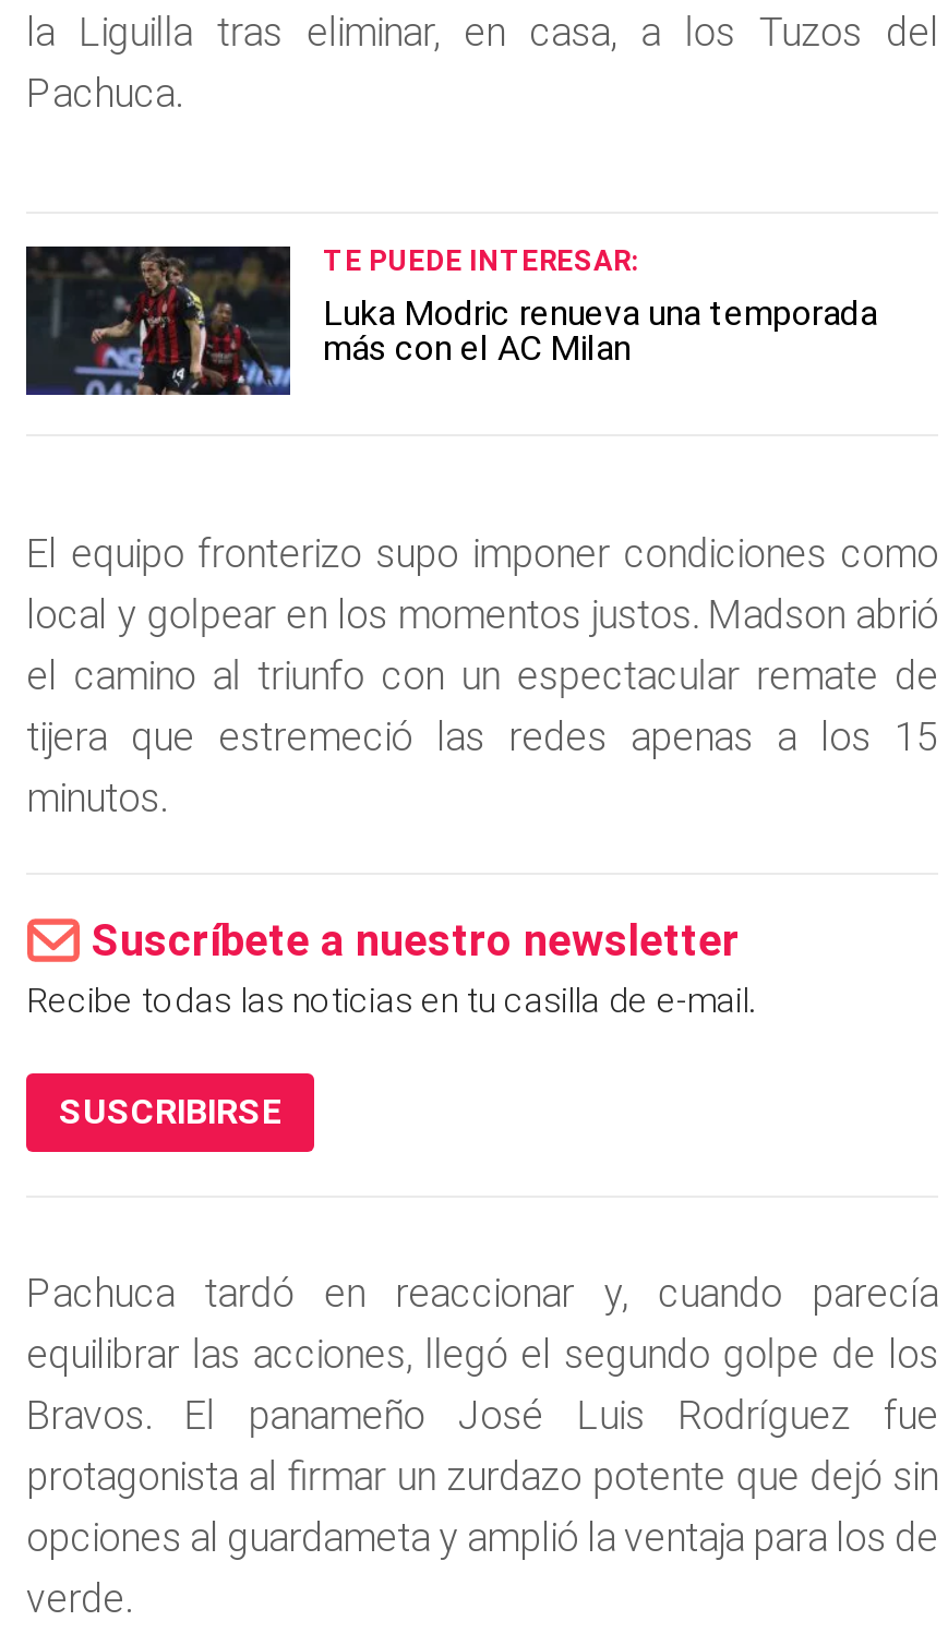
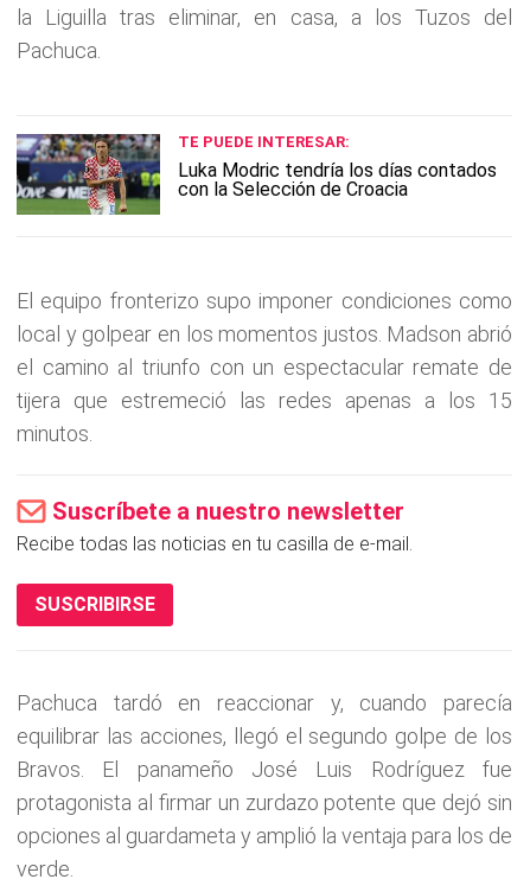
[24,244,877,397] [image] | Luka Modric renueva una temporada | más con el AC Milan -> [15,133,497,216] [image] | Luka Modric tendría los días contados | con la Selección de Croacia

